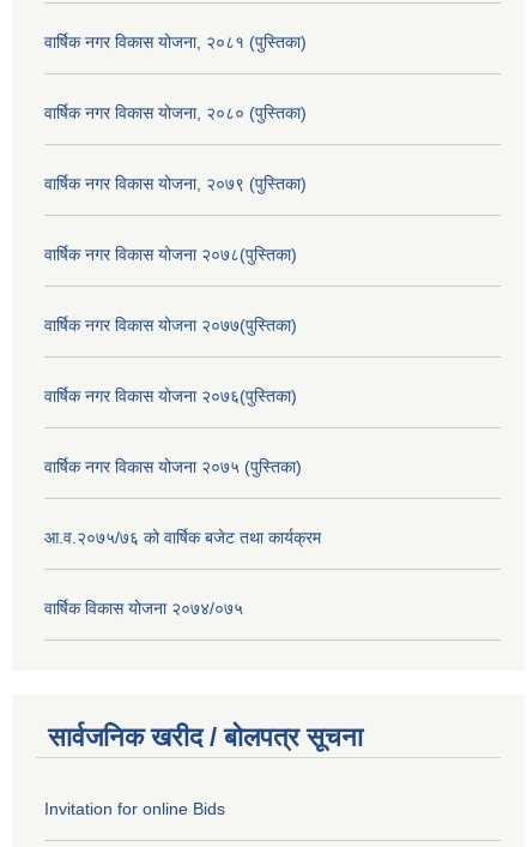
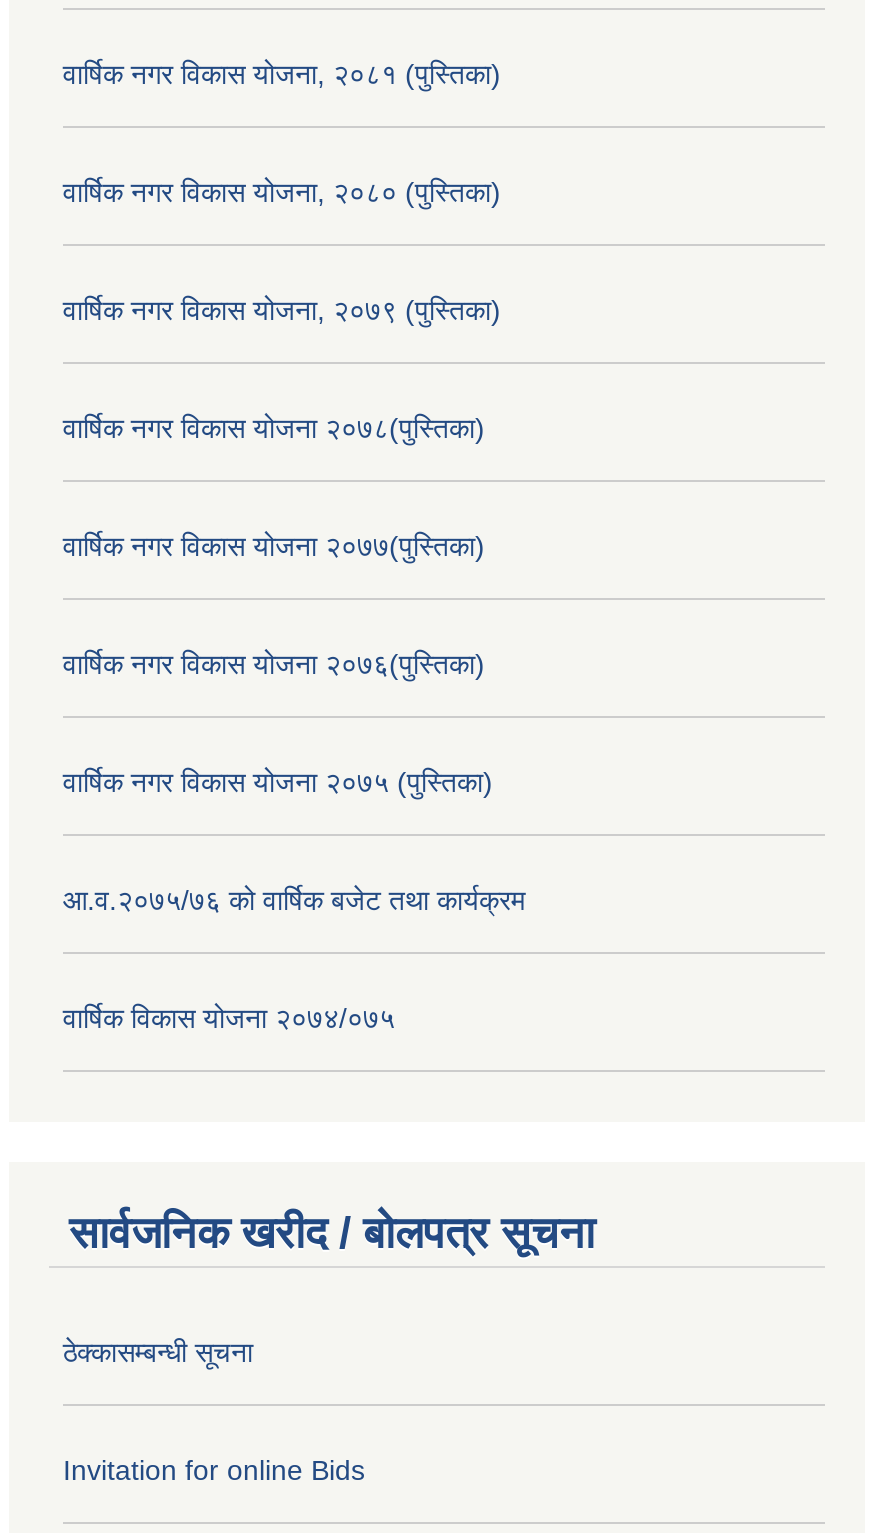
none -> [63,1337,253,1369] ठेक्कासम्बन्धी सूचना

